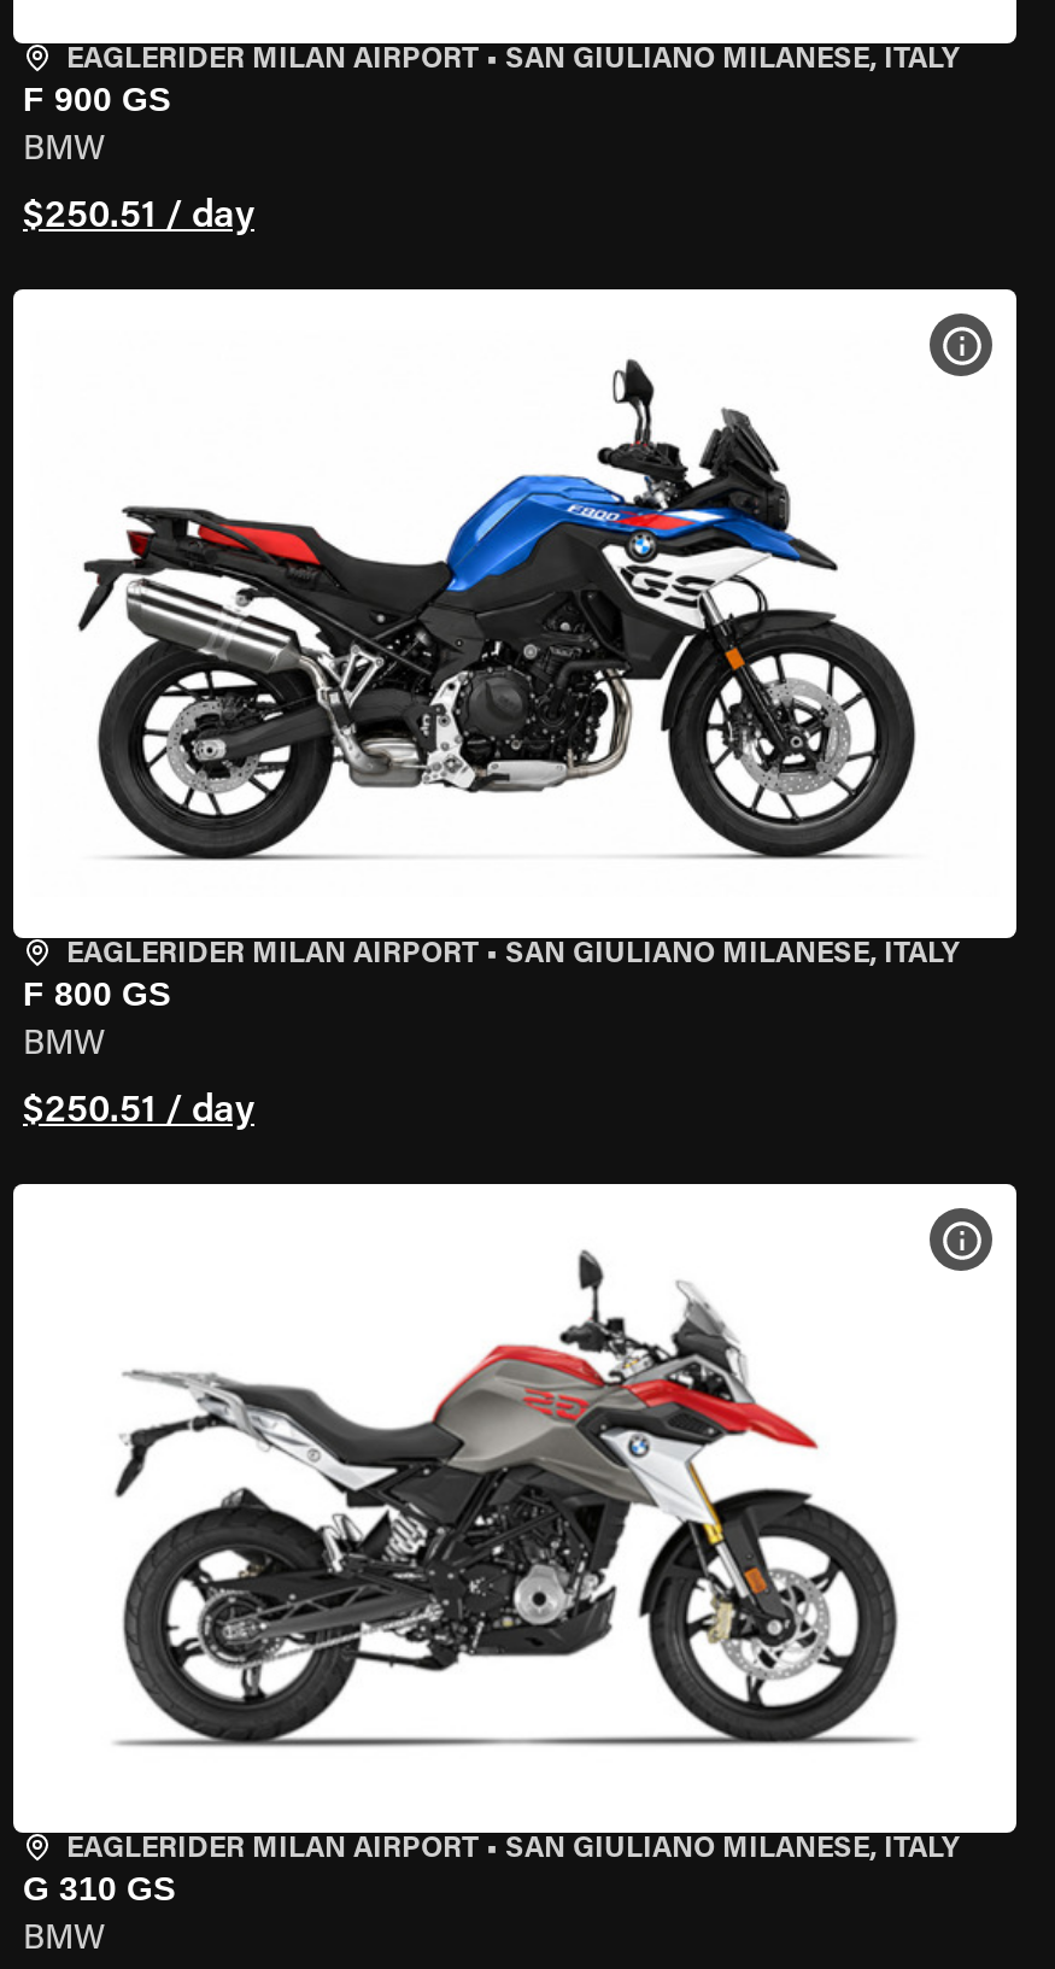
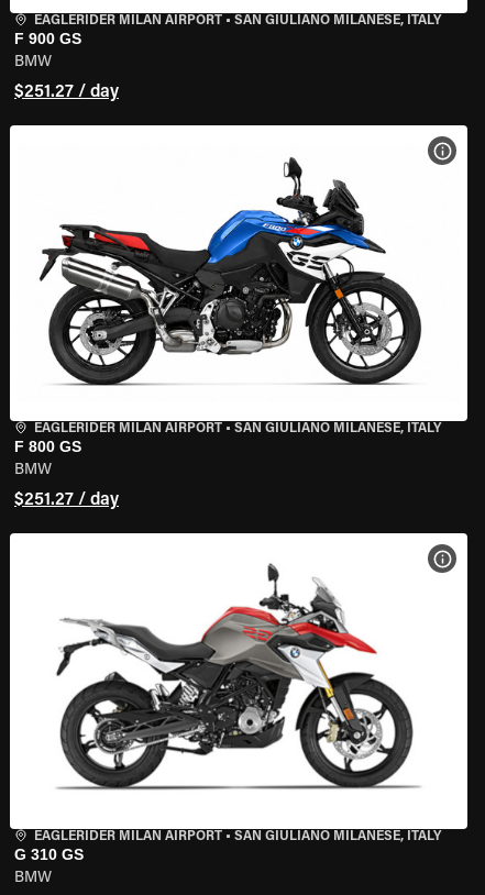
[23,198,254,236] $250.51 / day -> [14,84,119,101] $251.27 / day
[23,1092,254,1131] $250.51 / day -> [14,491,119,509] $251.27 / day

